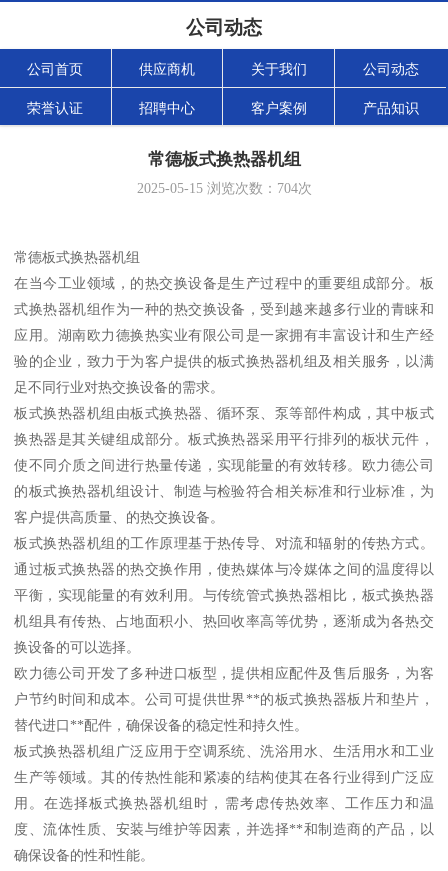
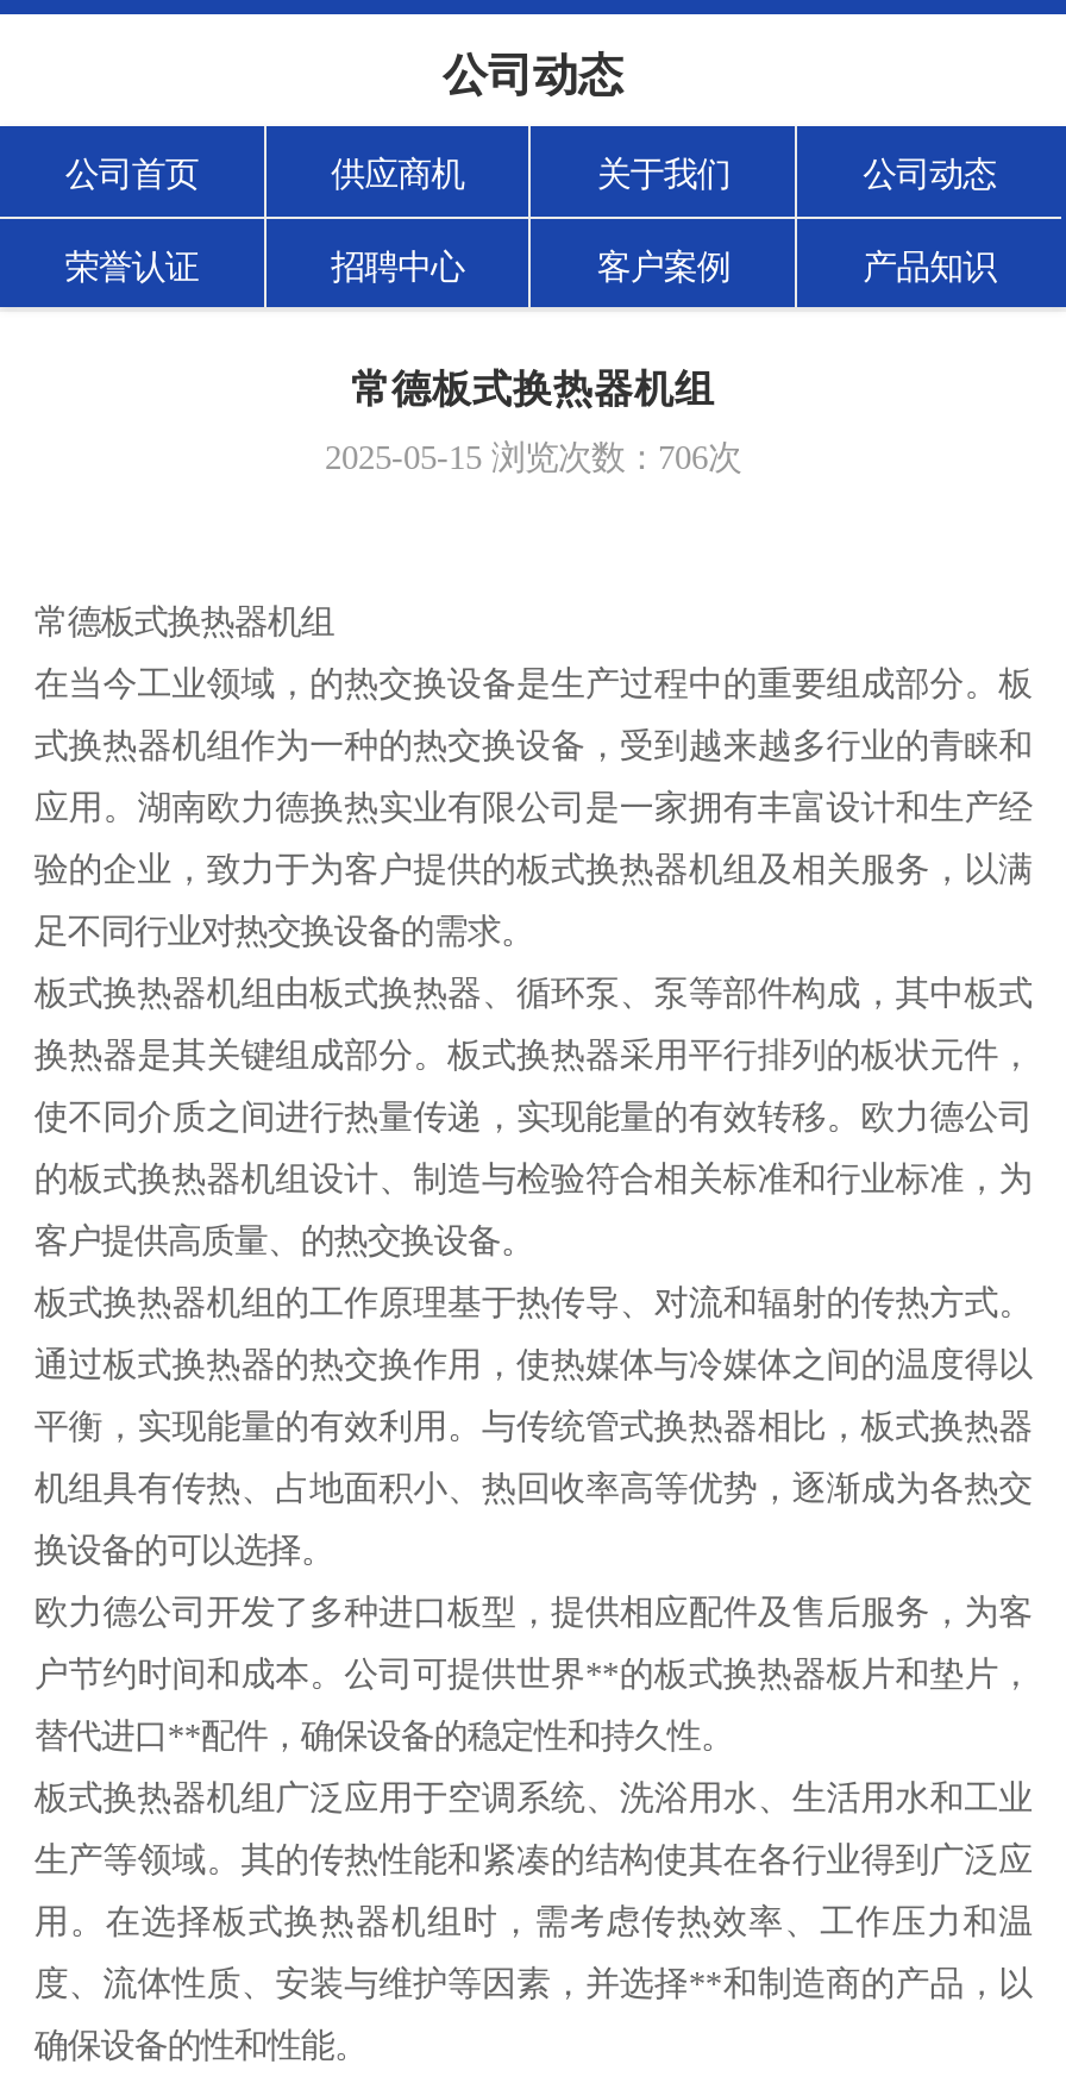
[136,180,311,196] 2025-05-15浏览次数：704次 -> [325,439,741,477] 2025-05-15浏览次数：706次

